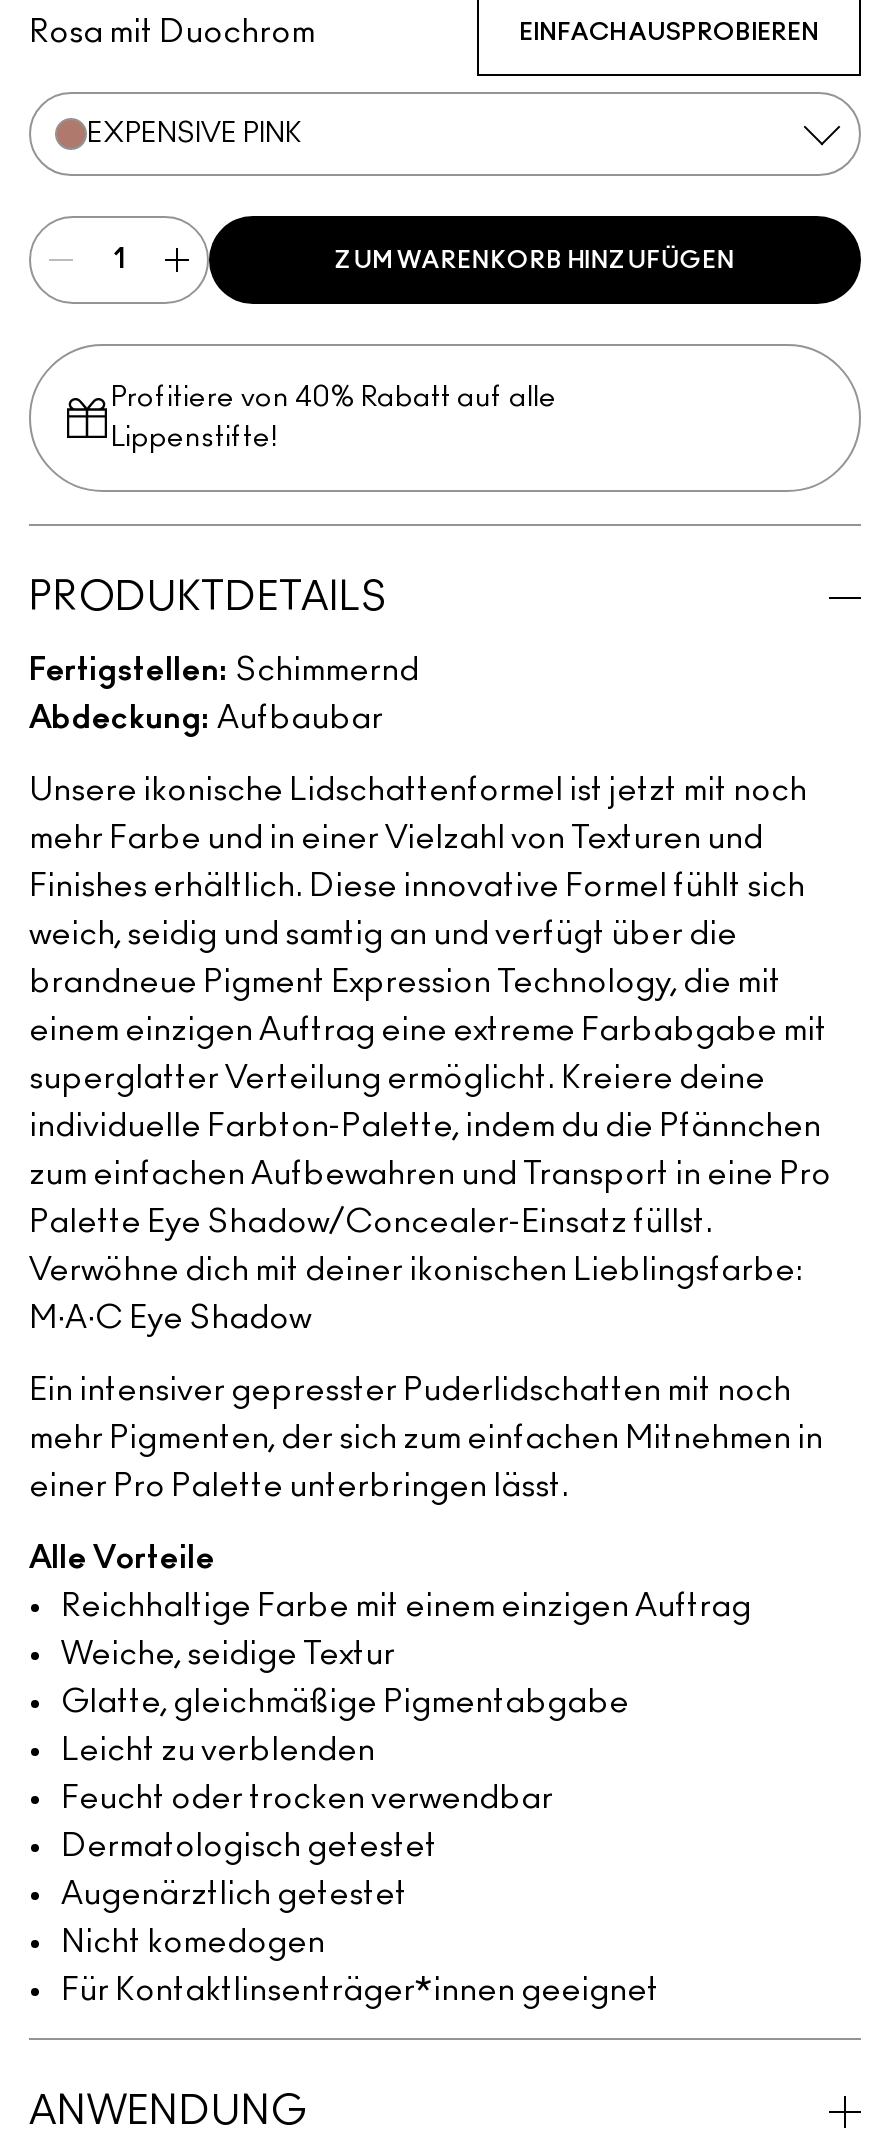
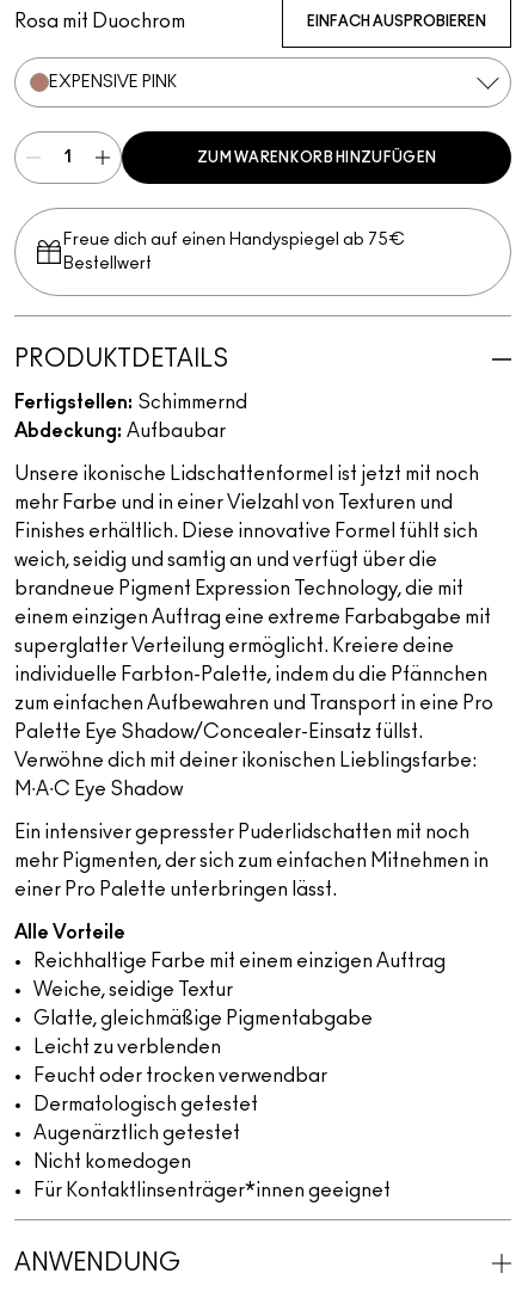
[111,384,557,452] Profitiere von 40% Rabatt auf alle | Lippenstifte! -> [63,232,405,272] Freue dich auf einen Handyspiegel ab 75€ | Bestellwert

